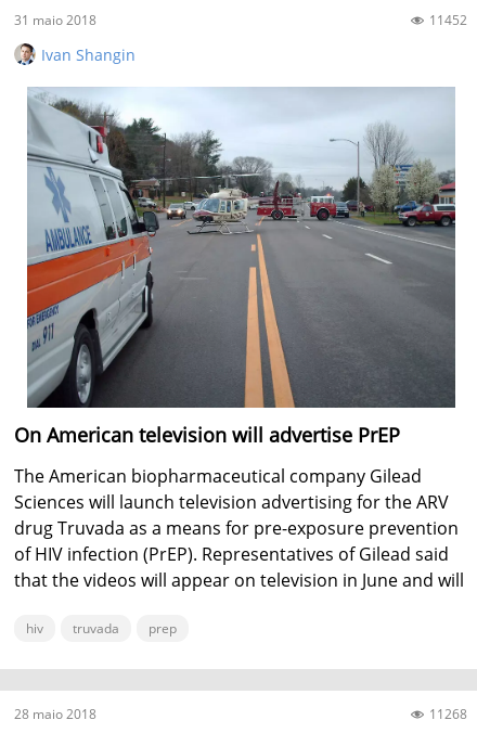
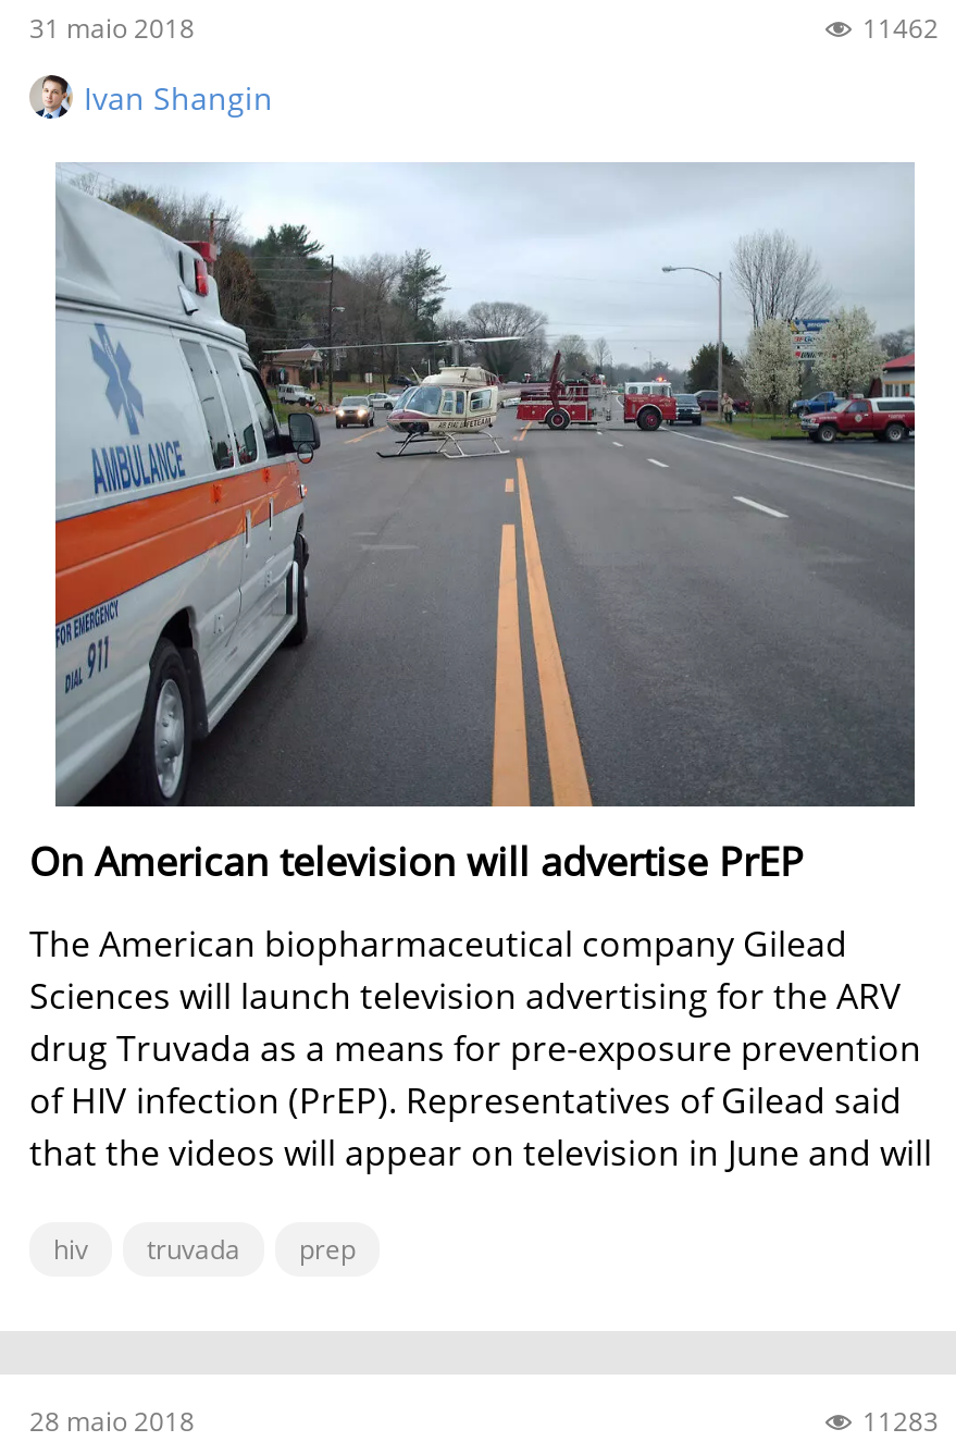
[429,11,467,29] 11452 -> [862,10,939,47] 11462
[429,705,467,724] 11268 -> [862,1404,939,1441] 11283

